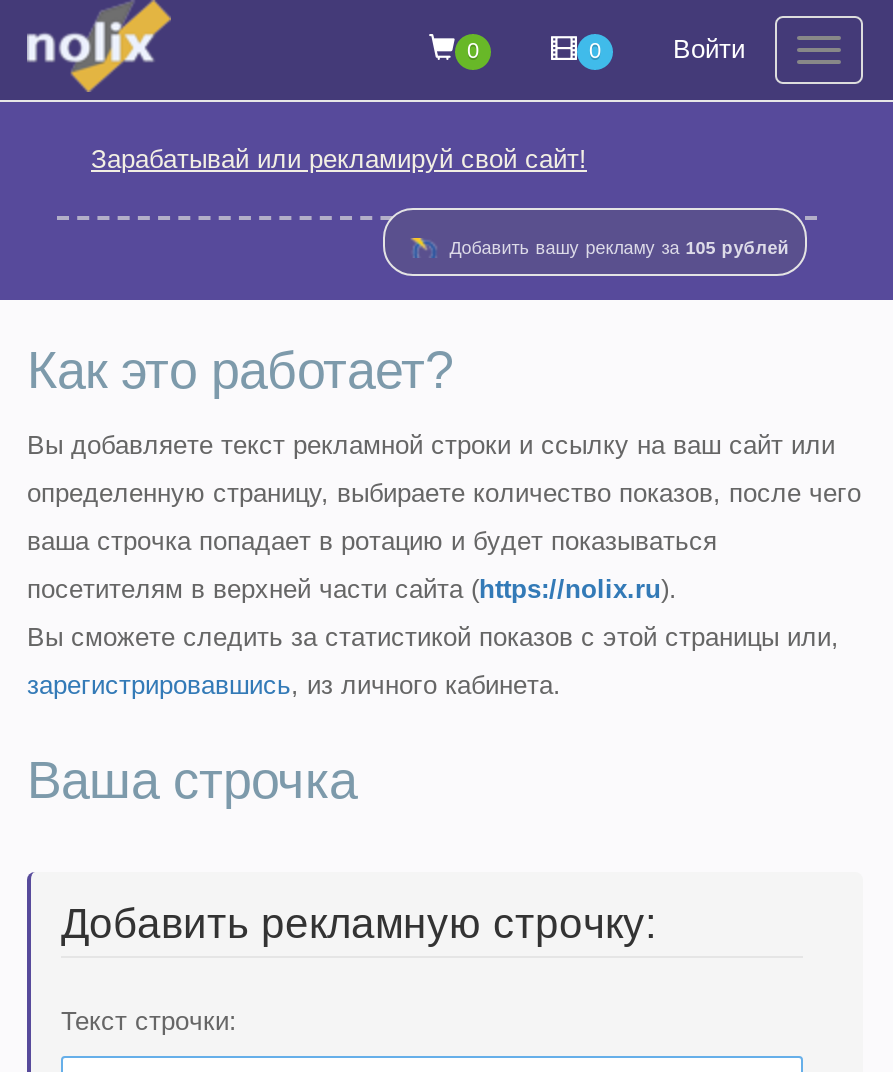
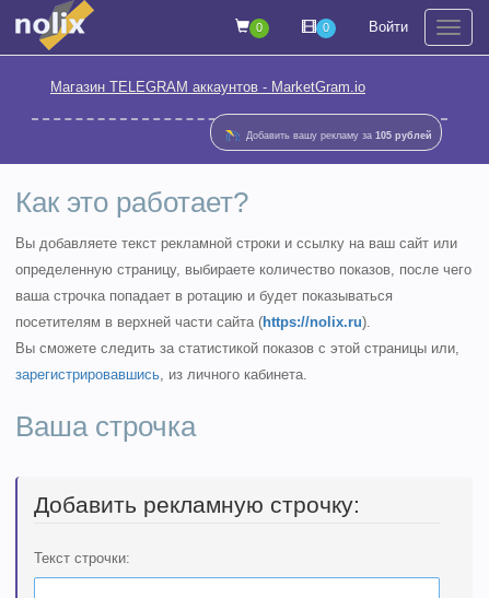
[91,144,587,174] Зарабатывай или рекламируй свой сайт! -> [50,79,365,95] Магазин TELEGRAM аккаунтов - MarketGram.io

